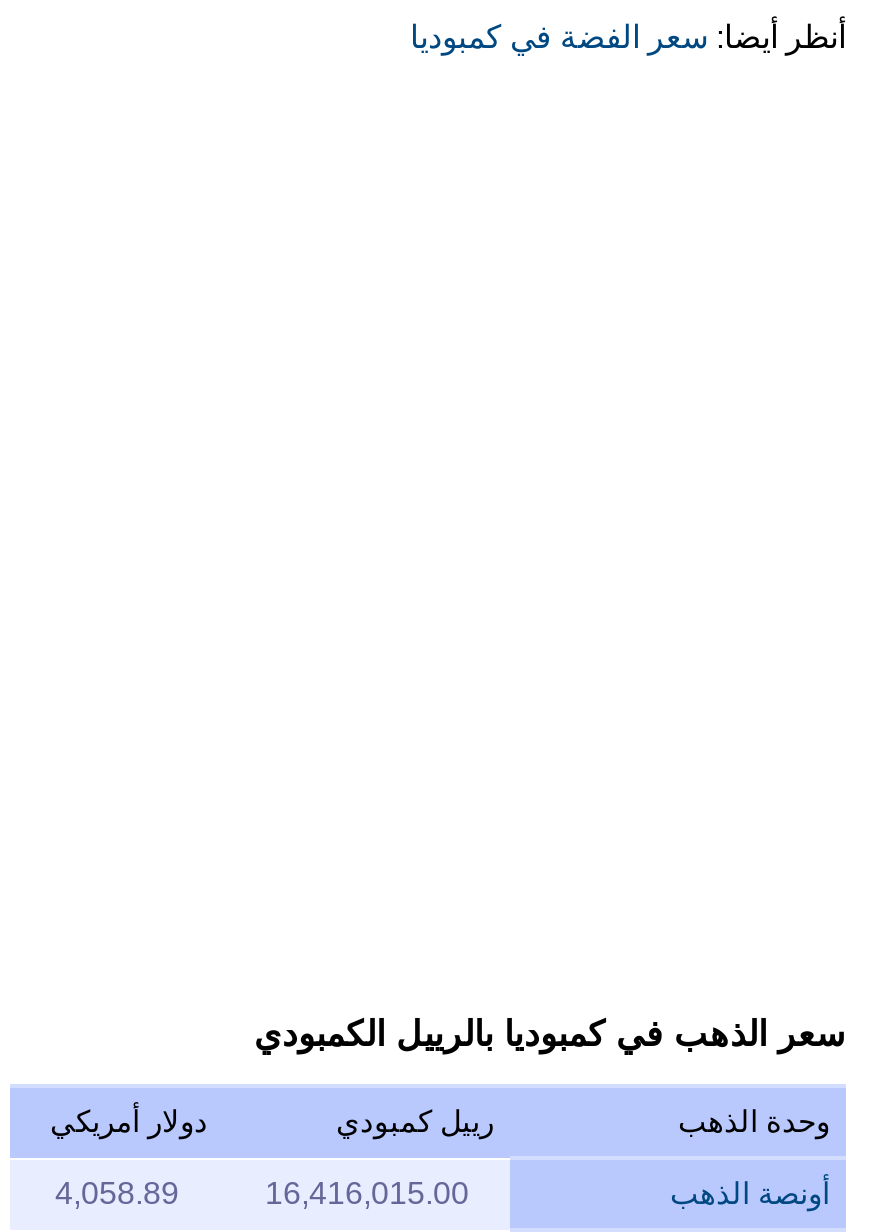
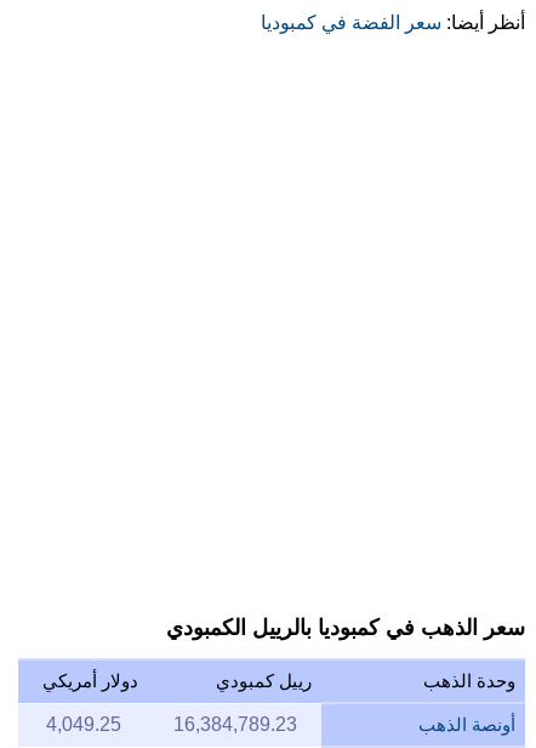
[55,1177,179,1211] 4,058.89 -> [45,715,121,735] 4,049.25
[265,1177,469,1211] 16,416,015.00 -> [173,715,296,735] 16,384,789.23

